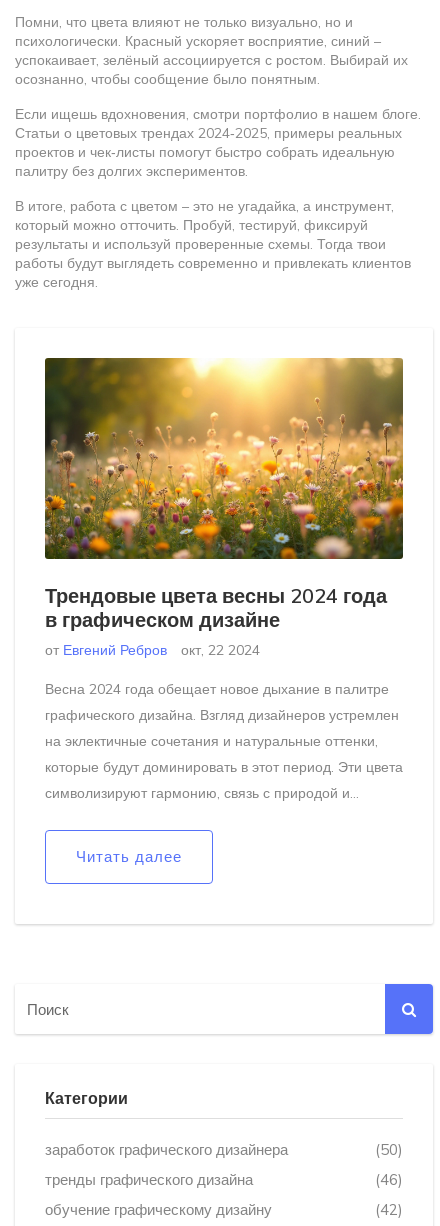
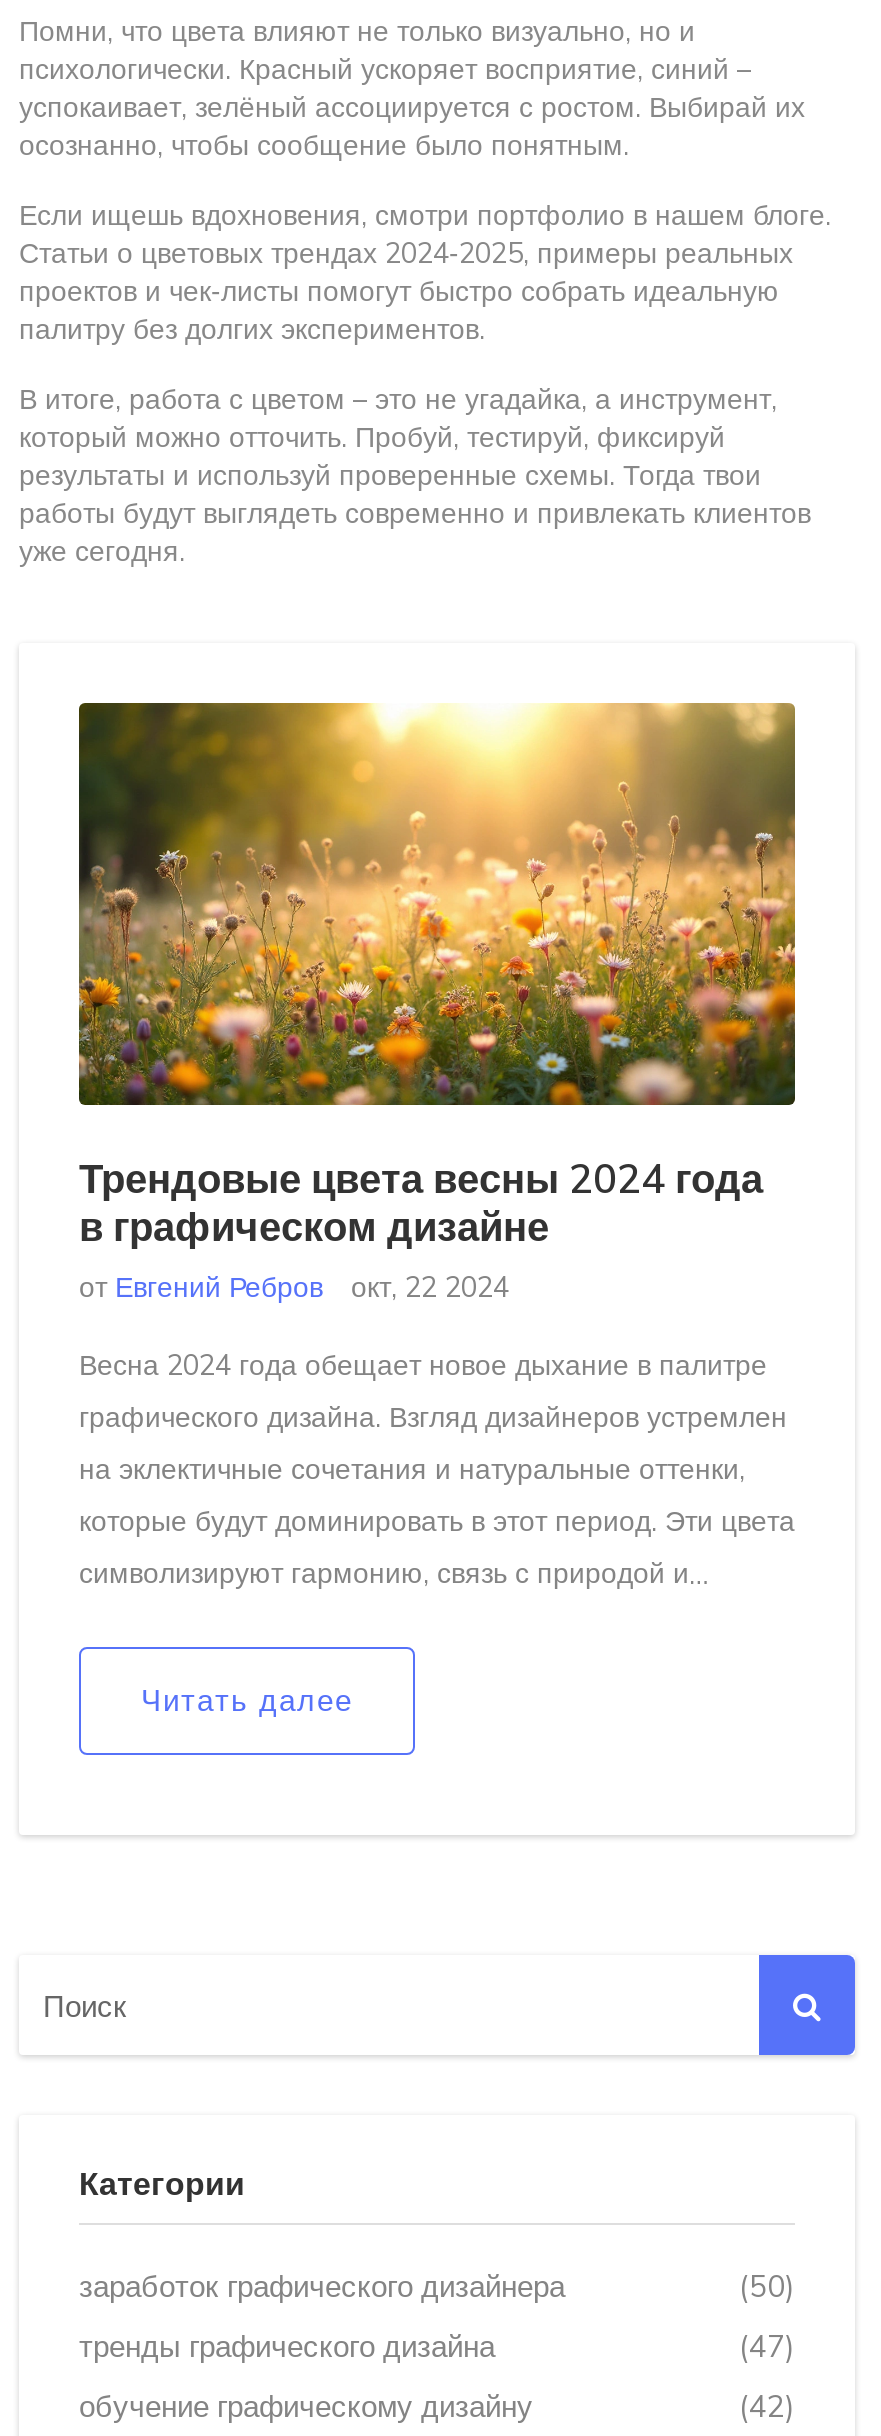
[375,1170,403,1189] (46) -> [739,2328,795,2366] (47)

